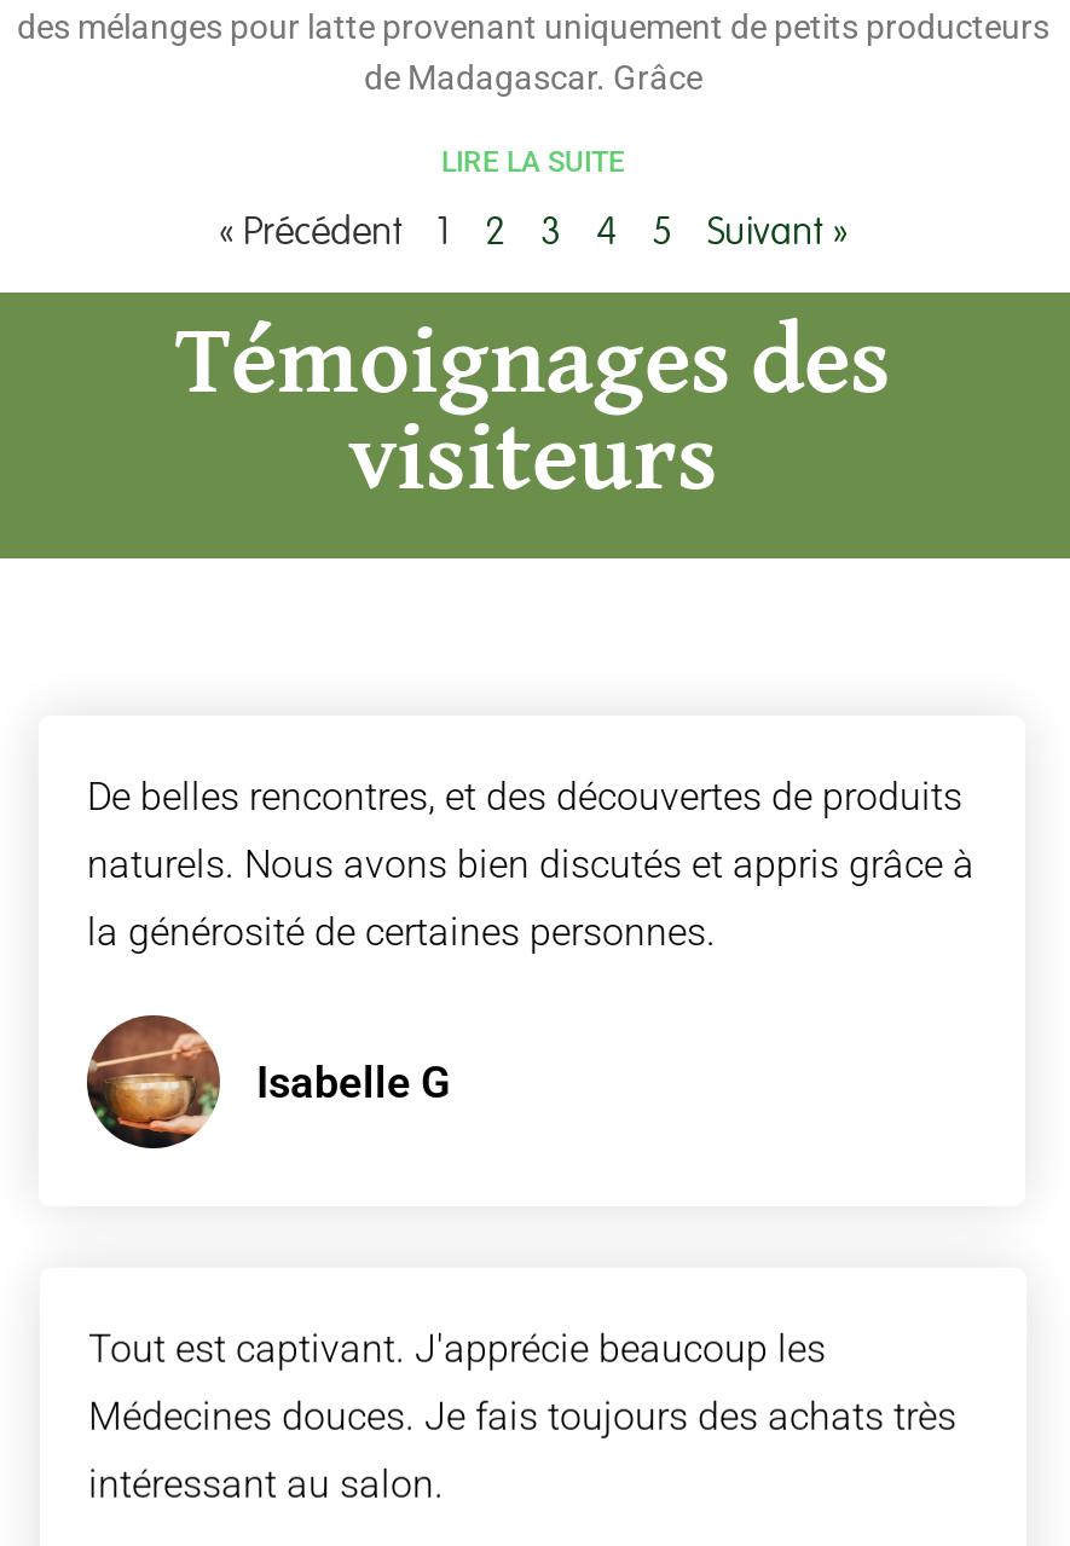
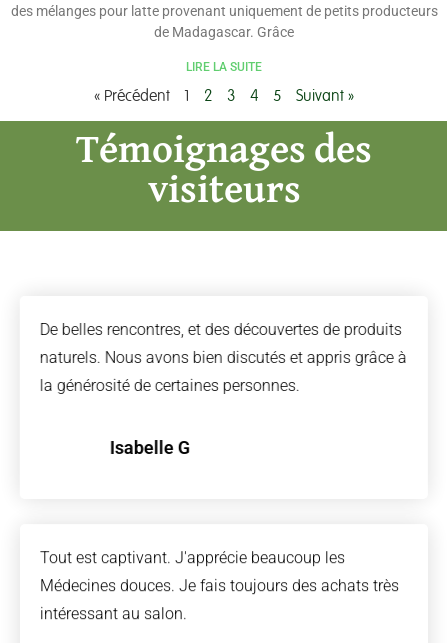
[83,1013,224,1151] [image] -> none

